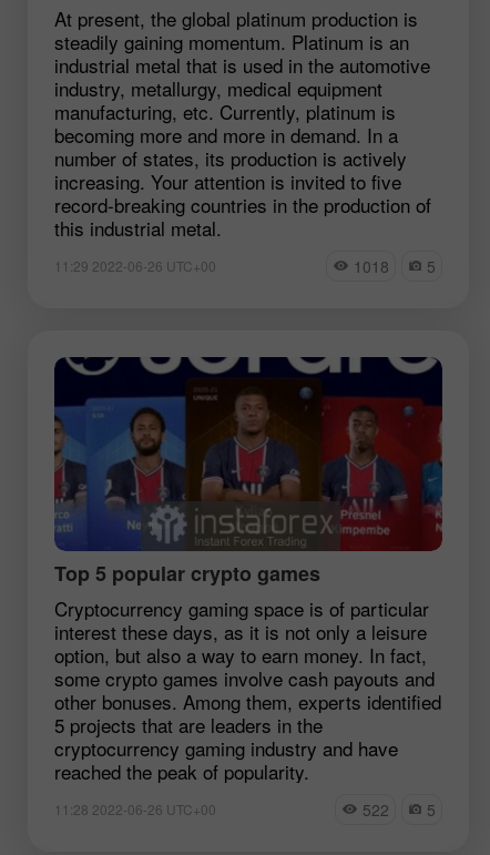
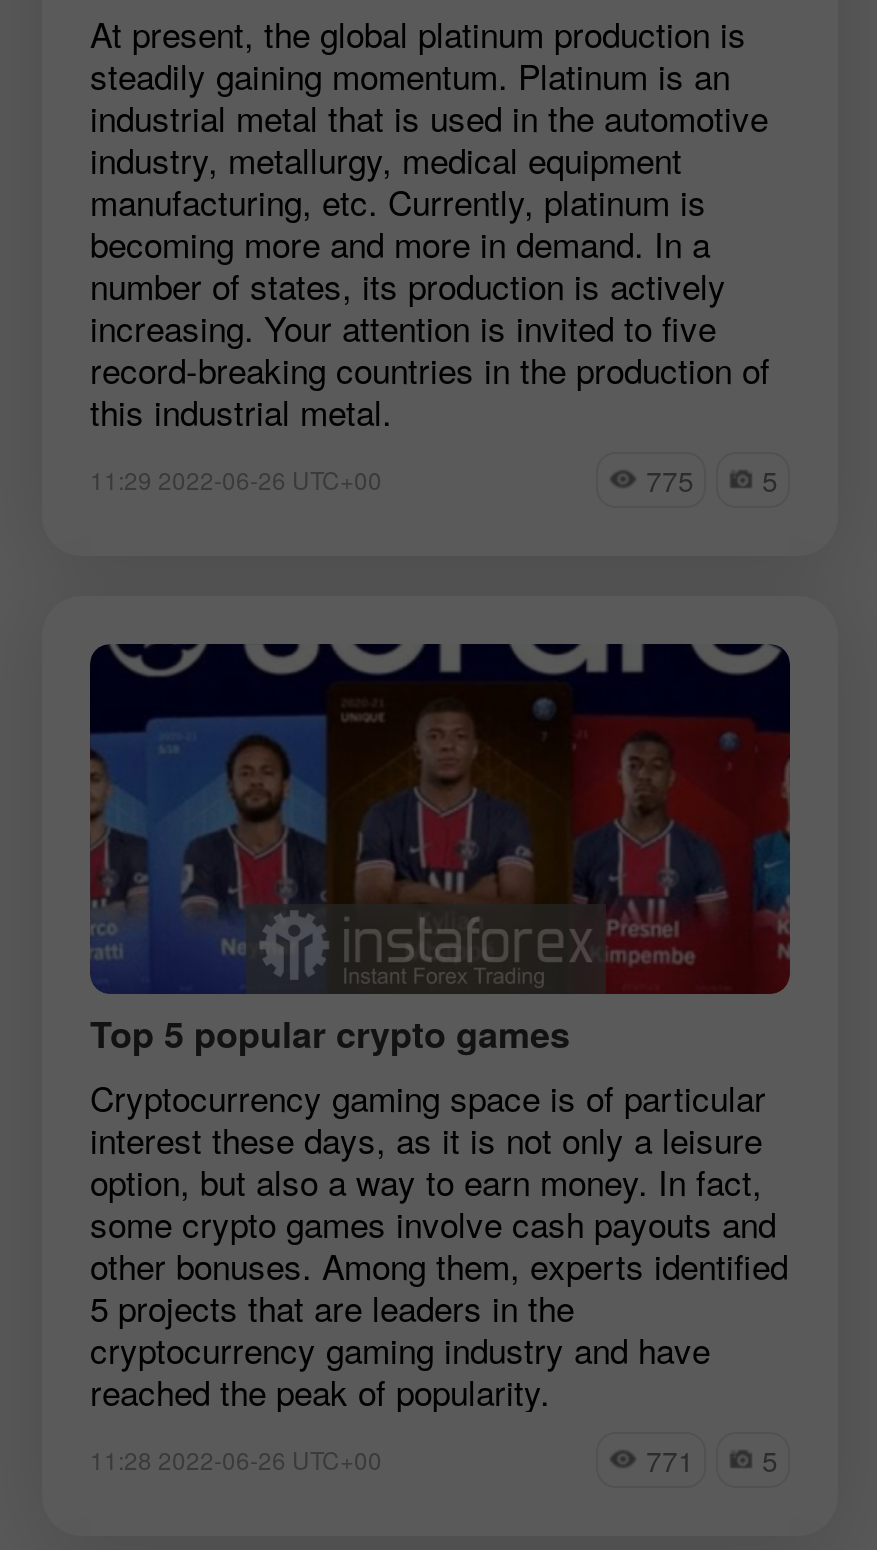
[354,255,436,277] 1018 5 -> [646,460,778,500] 775 5
[363,798,436,821] 522 5 -> [646,1440,778,1480] 771 5

